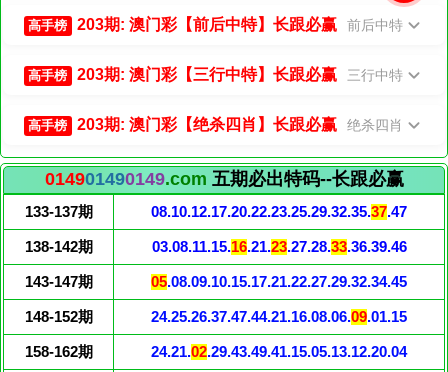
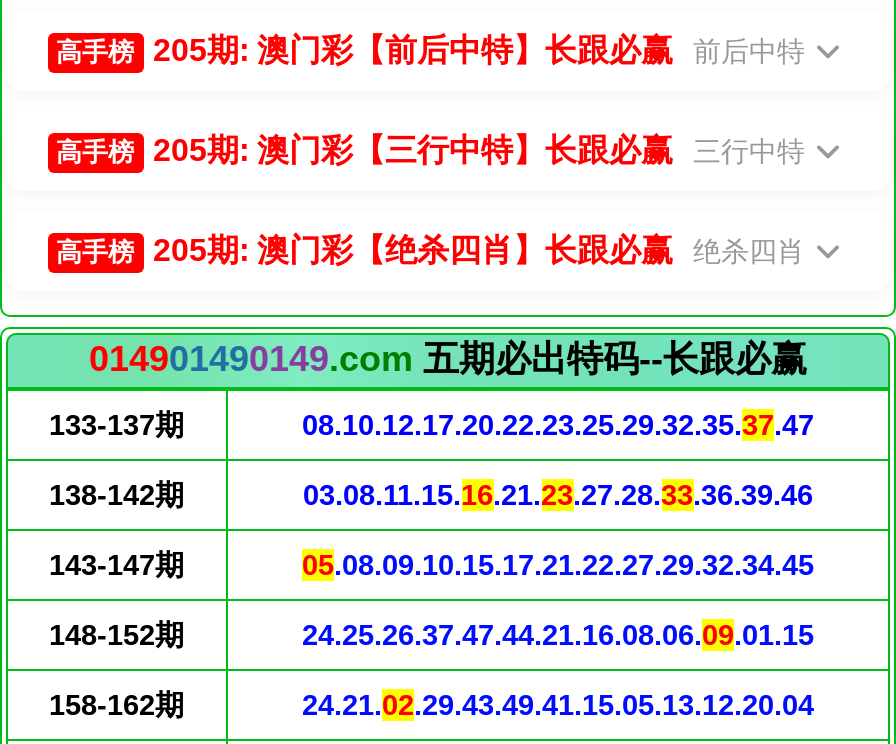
[76,16,336,33] 203期: 澳门彩【前后中特】长跟必赢 -> [153,33,673,67] 205期: 澳门彩【前后中特】长跟必赢
[76,66,336,83] 203期: 澳门彩【三行中特】长跟必赢 -> [153,133,673,167] 205期: 澳门彩【三行中特】长跟必赢
[76,116,336,133] 203期: 澳门彩【绝杀四肖】长跟必赢 -> [153,233,673,267] 205期: 澳门彩【绝杀四肖】长跟必赢

